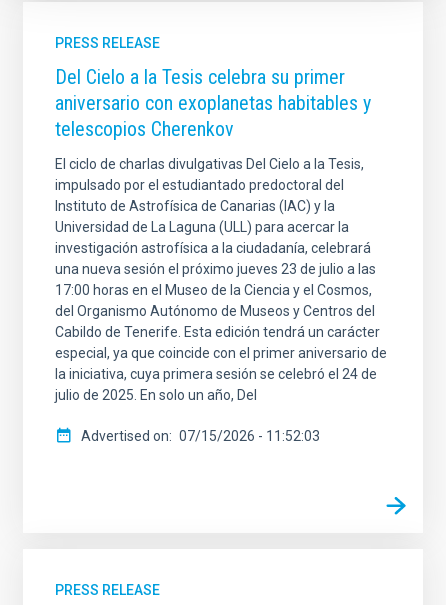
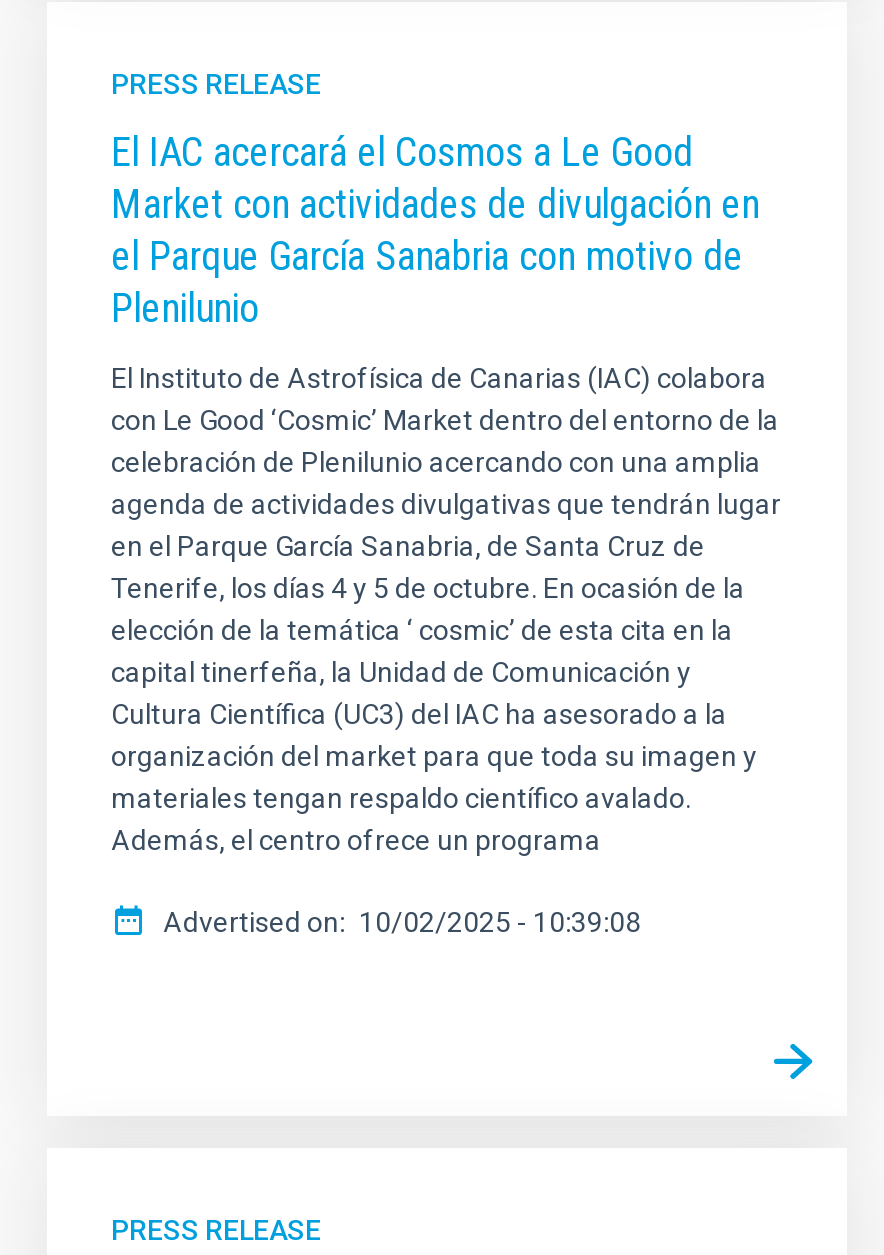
[55,65,371,141] Del Cielo a la Tesis celebra su primer | aniversario con exoplanetas habitables y | telescopios Cherenkov -> [111,127,759,331] El IAC acercará el Cosmos a Le Good | Market con actividades de divulgación en | el Parque García Sanabria con motivo de | Plenilunio
[55,156,387,403] El ciclo de charlas divulgativas Del Cielo a la Tesis, | impulsado por el estudiantado predoctoral del | Instituto de Astrofísica de Canarias (IAC) y la | Universidad de La Laguna (ULL) para acercar la | investigación astrofísica a la ciudadanía, celebrará | una nueva sesión el próximo jueves 23 de julio a las | 17:00 horas en el Museo de la Ciencia y el Cosmos, | del Organismo Autónomo de Museos y Centros del | Cabildo de Tenerife. Esta edición tendrá un carácter | especial, ya que coincide con el primer aniversario de | la iniciativa, cuya primera sesión se celebró el 24 de | julio de 2025. En solo un año, Del -> [111,361,781,855] El Instituto de Astrofísica de Canarias (IAC) colabora | con Le Good ‘Cosmic’ Market dentro del entorno de la | celebración de Plenilunio acercando con una amplia | agenda de actividades divulgativas que tendrán lugar | en el Parque García Sanabria, de Santa Cruz de | Tenerife, los días 4 y 5 de octubre. En ocasión de la | elección de la temática ‘ cosmic’ de esta cita en la | capital tinerfeña, la Unidad de Comunicación y | Cultura Científica (UC3) del IAC ha asesorado a la | organización del market para que toda su imagen y | materiales tengan respaldo científico avalado. | Además, el centro ofrece un programa
[81,428,320,444] Advertised on 07/15/2026 - 11:52:03 -> [163,905,641,937] Advertised on 10/02/2025 - 10:39:08

